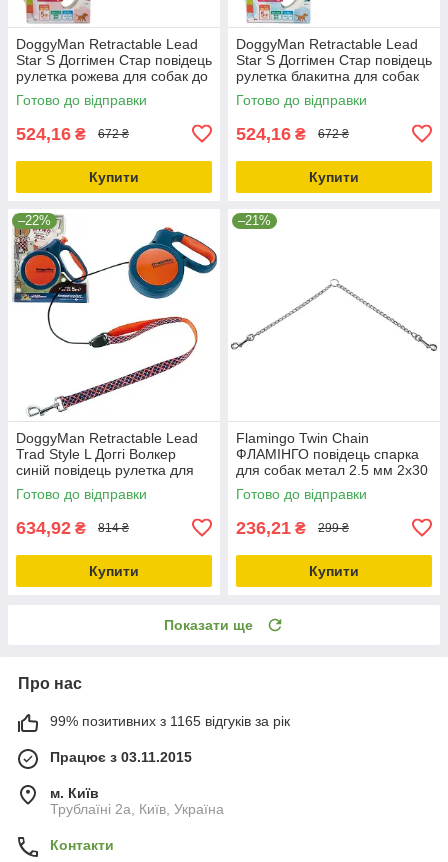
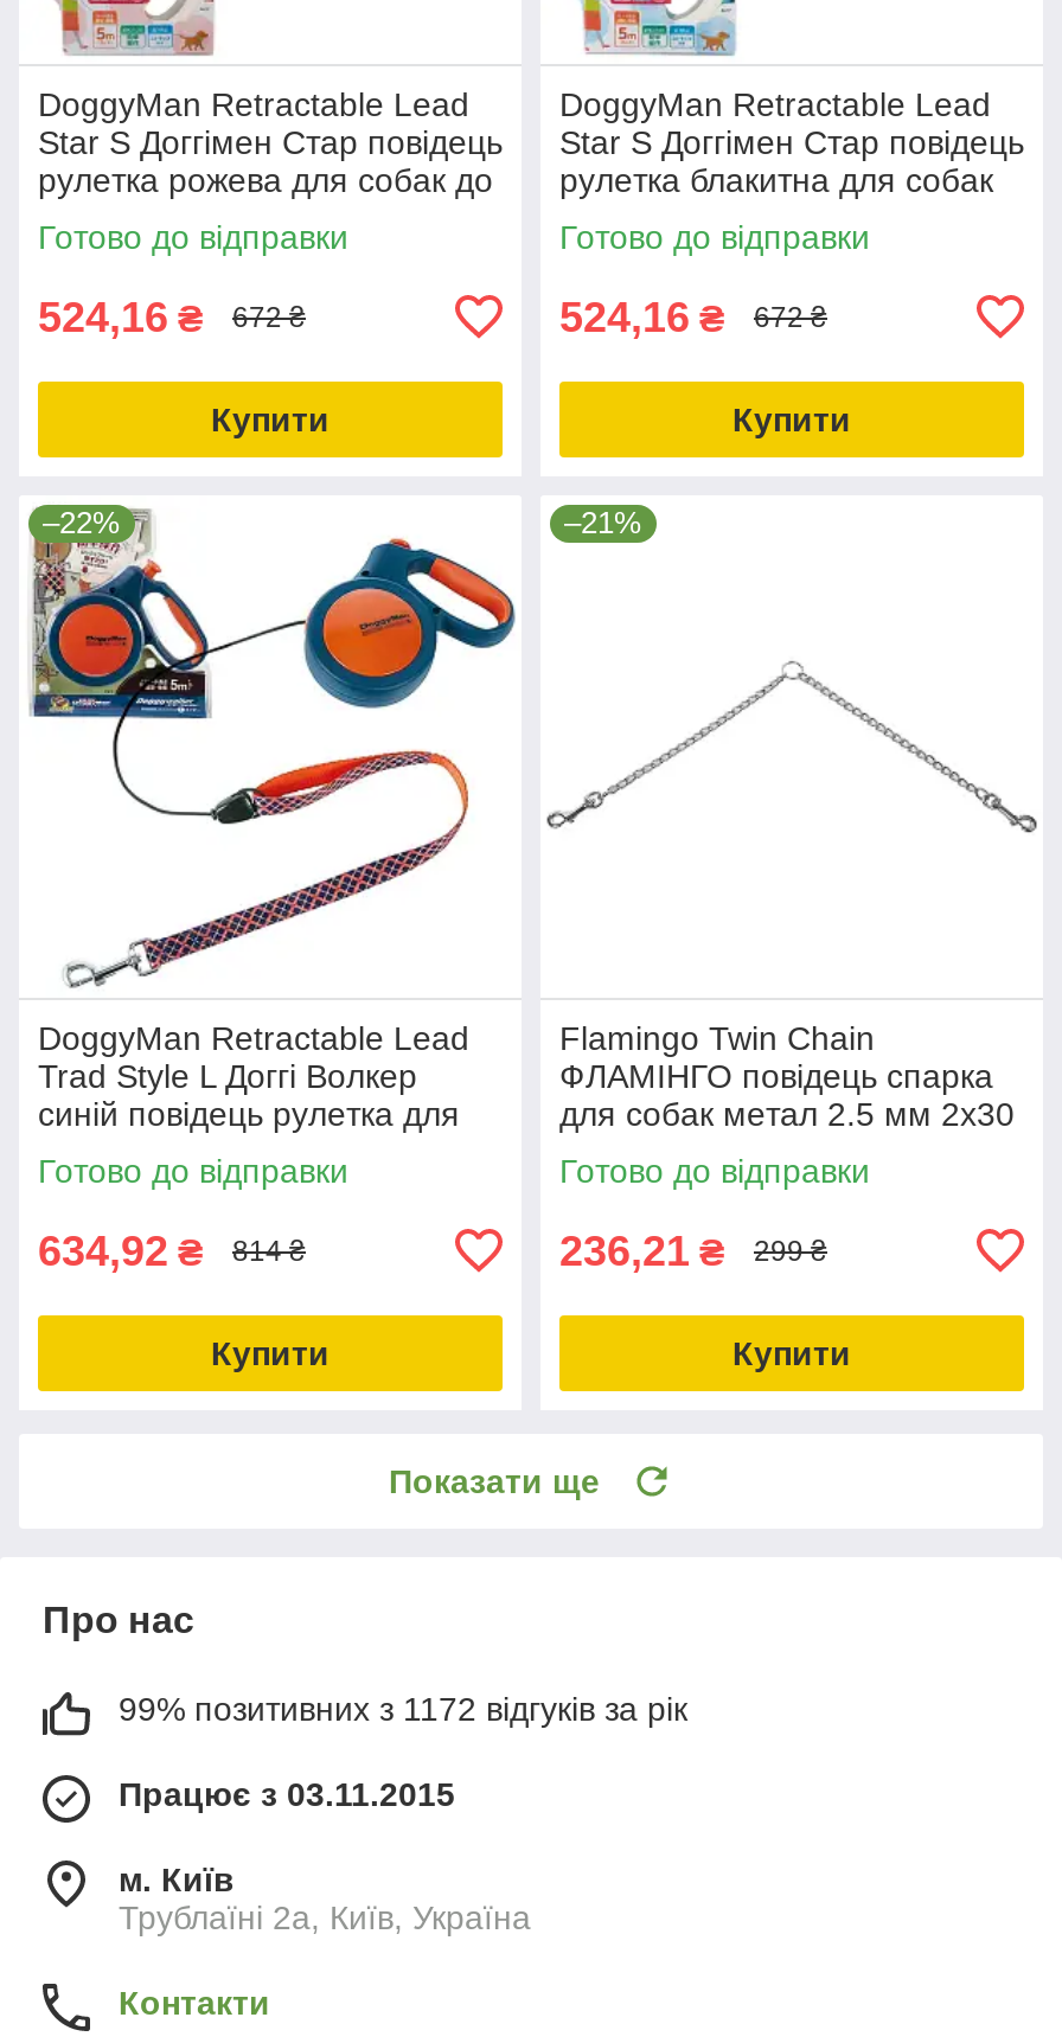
[50,713,290,729] 99% позитивних з 1165 відгуків за рік -> [119,1689,687,1727] 99% позитивних з 1172 відгуків за рік

